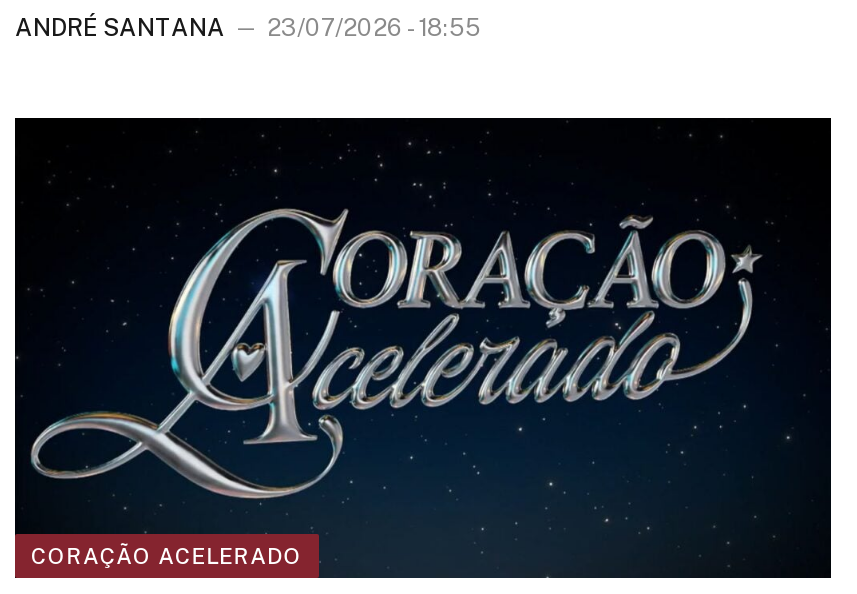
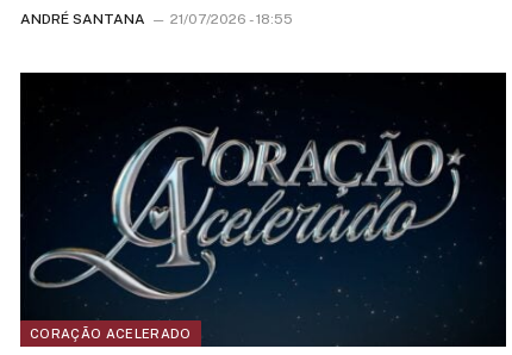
[15,14,481,42] ANDRÉ SANTANA 23/07/2026 - 18:55 -> [20,11,293,27] ANDRÉ SANTANA 21/07/2026 - 18:55

